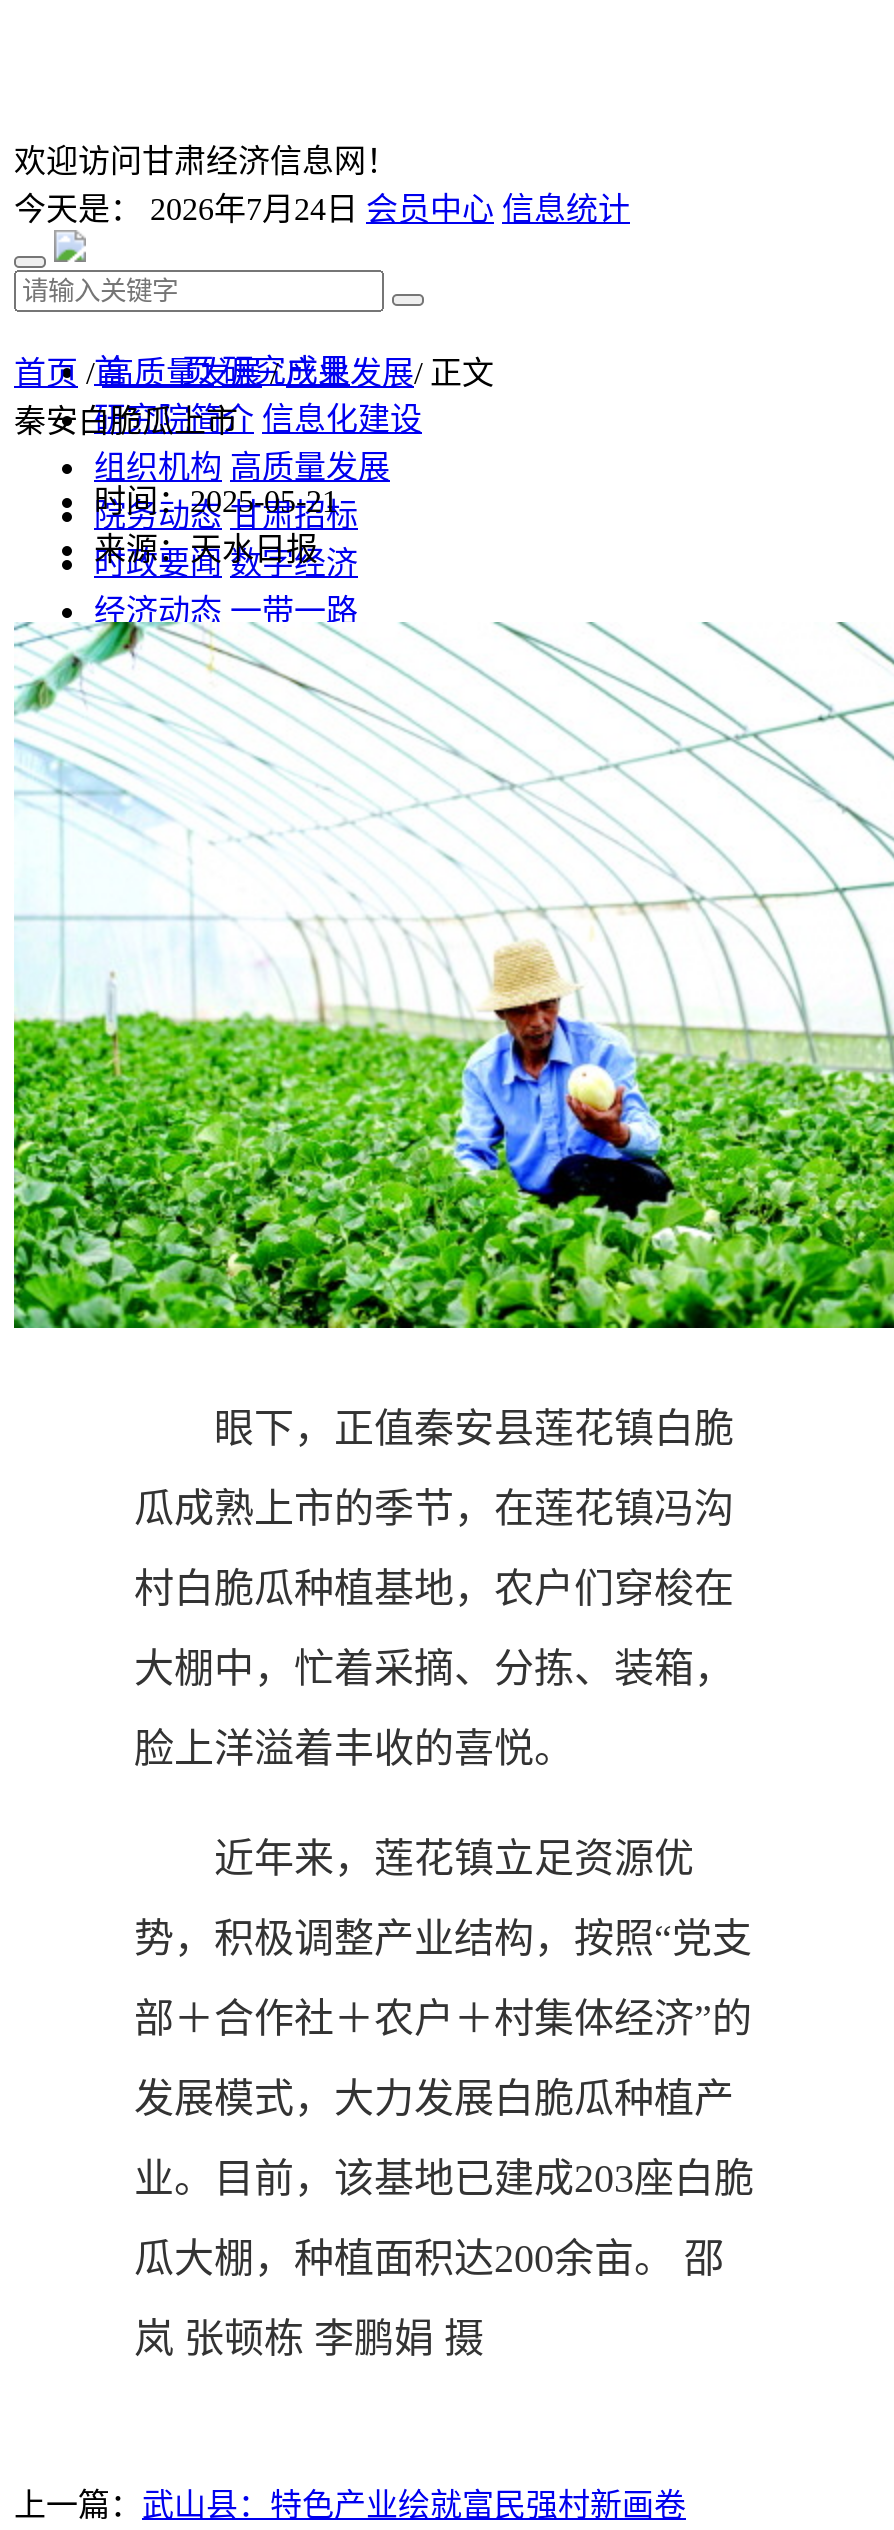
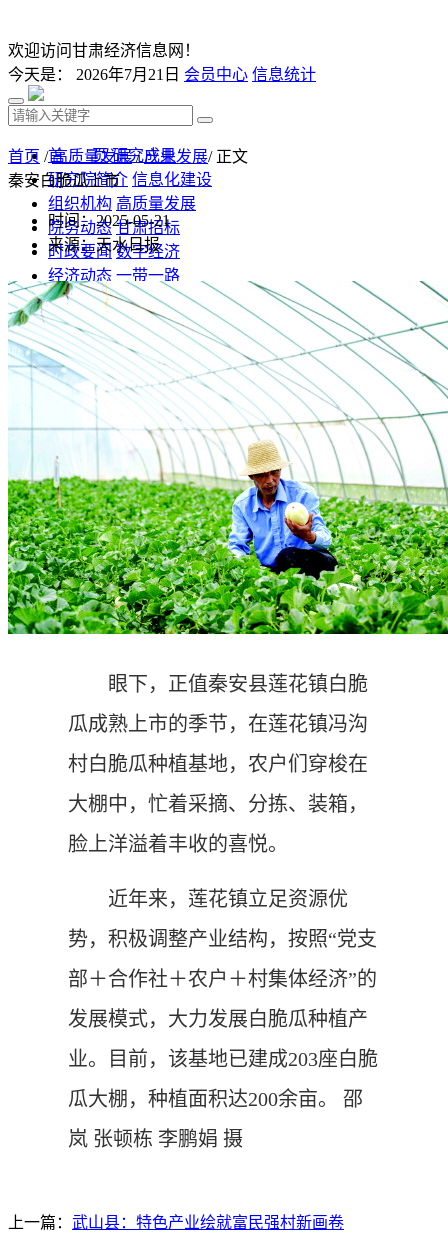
[14,192,630,226] 今天是：2026年7月24日会员中心 信息统计 -> [8,66,316,83] 今天是：2026年7月21日会员中心 信息统计

